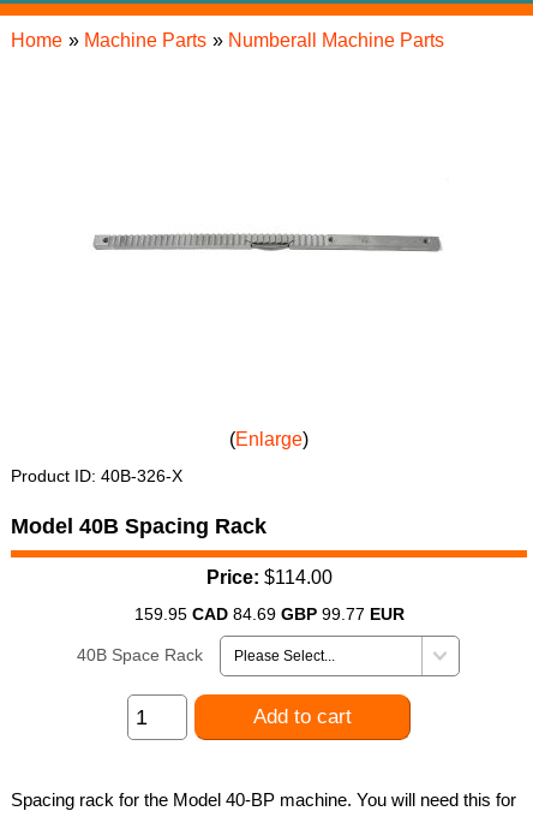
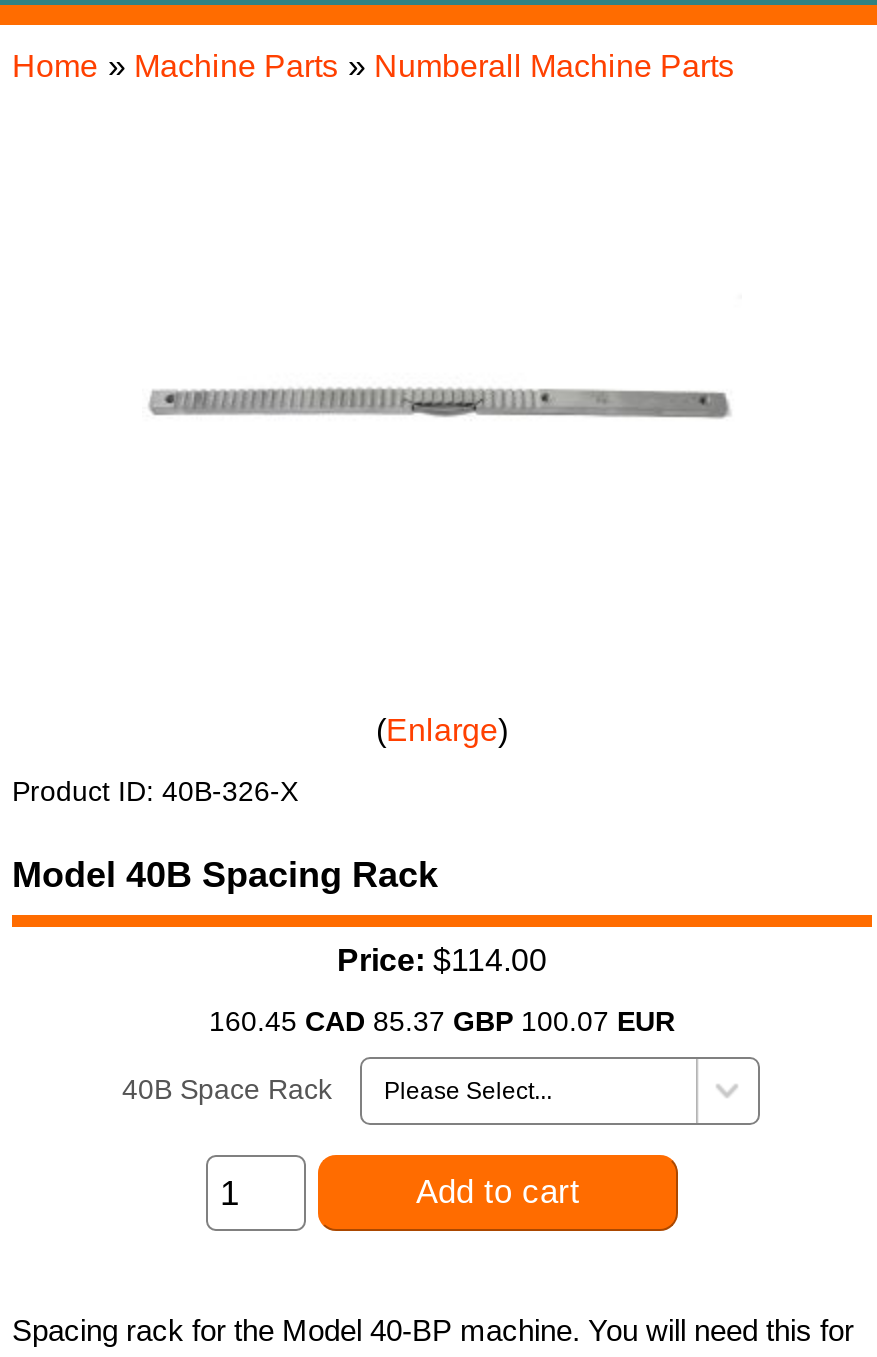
[134,605,404,624] 159.95 CAD 84.69 GBP 99.77 EUR -> [209,1006,675,1038] 160.45 CAD 85.37 GBP 100.07 EUR

